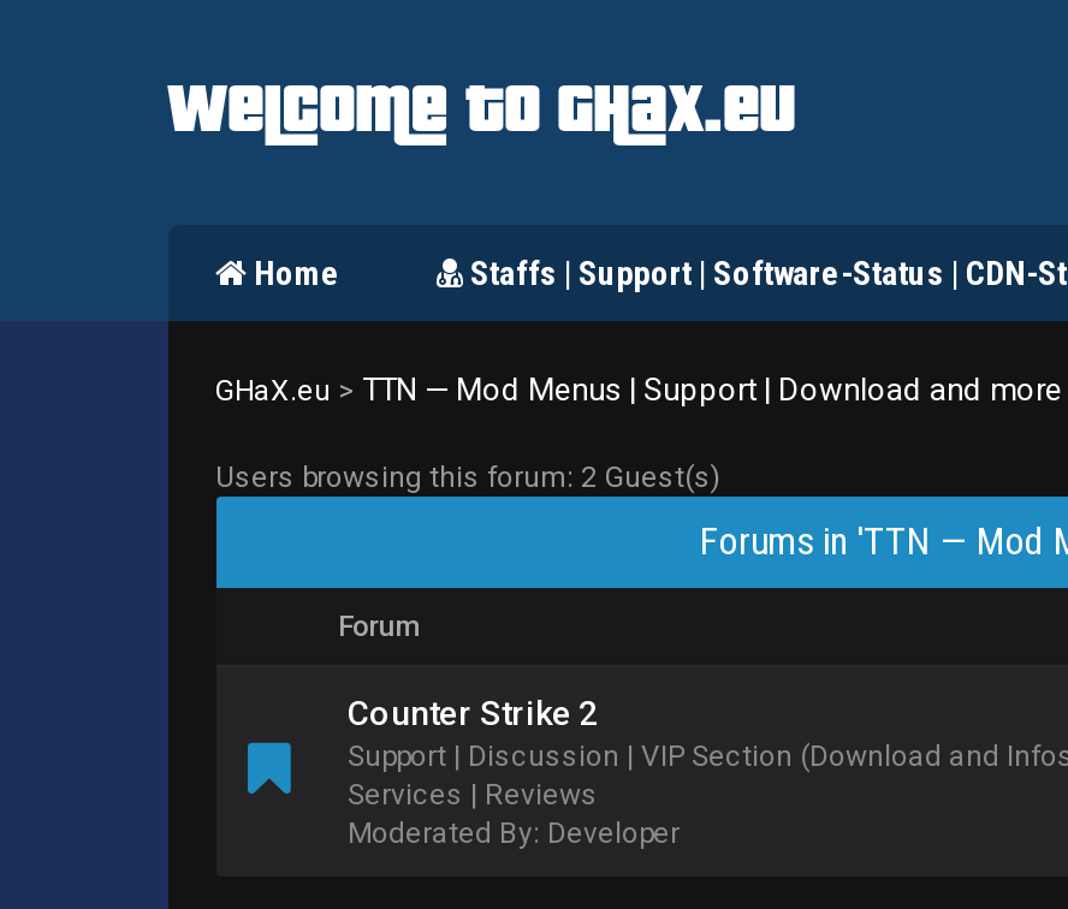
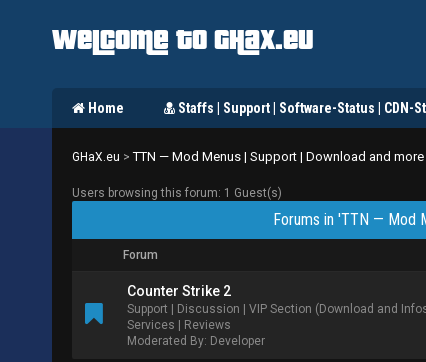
[215,461,720,494] Users browsing this forum: 2 Guest(s) -> [71,186,281,200] Users browsing this forum: 1 Guest(s)

